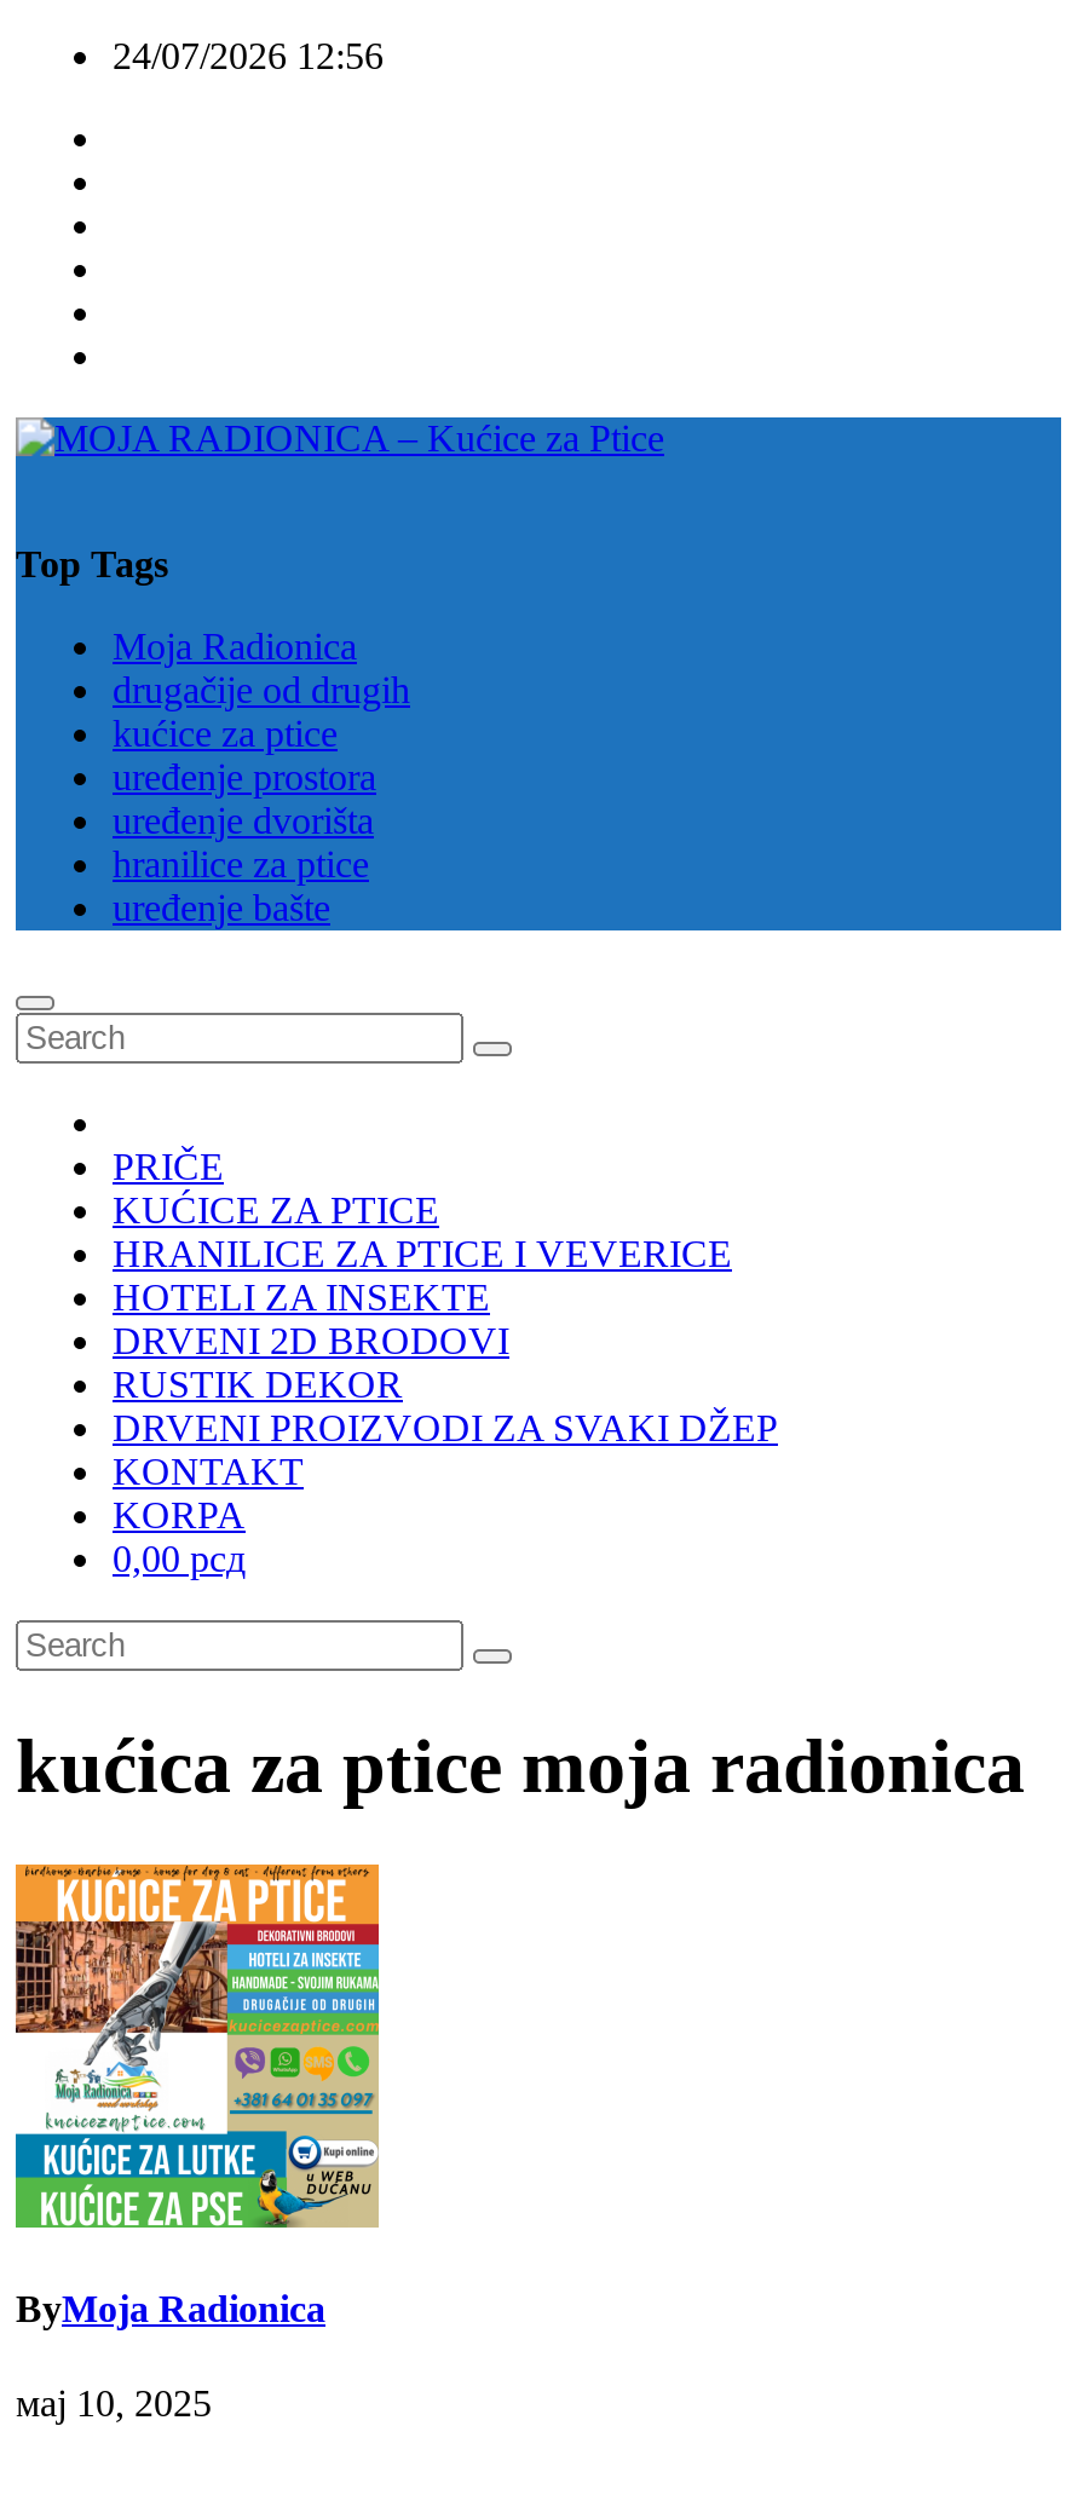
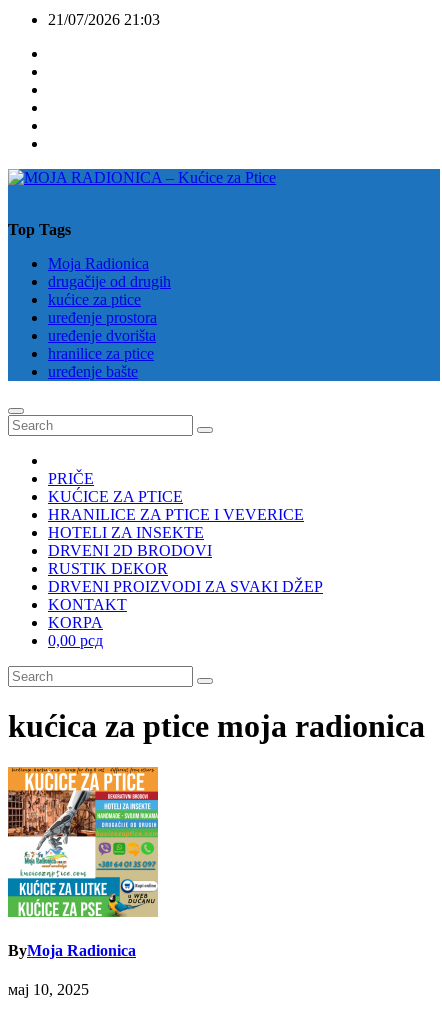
[113,35,384,76] 24/07/2026 12:56 -> [48,11,160,28] 21/07/2026 21:03

